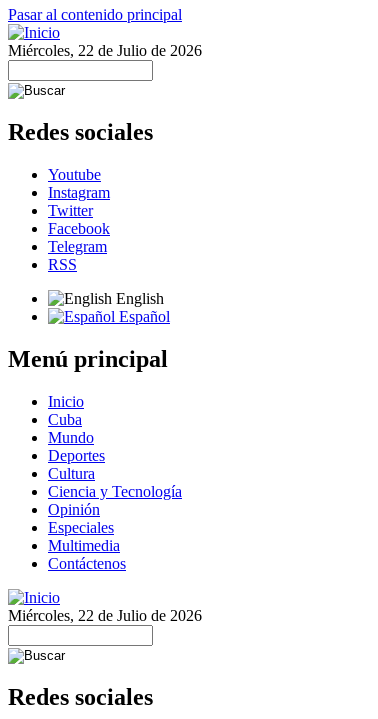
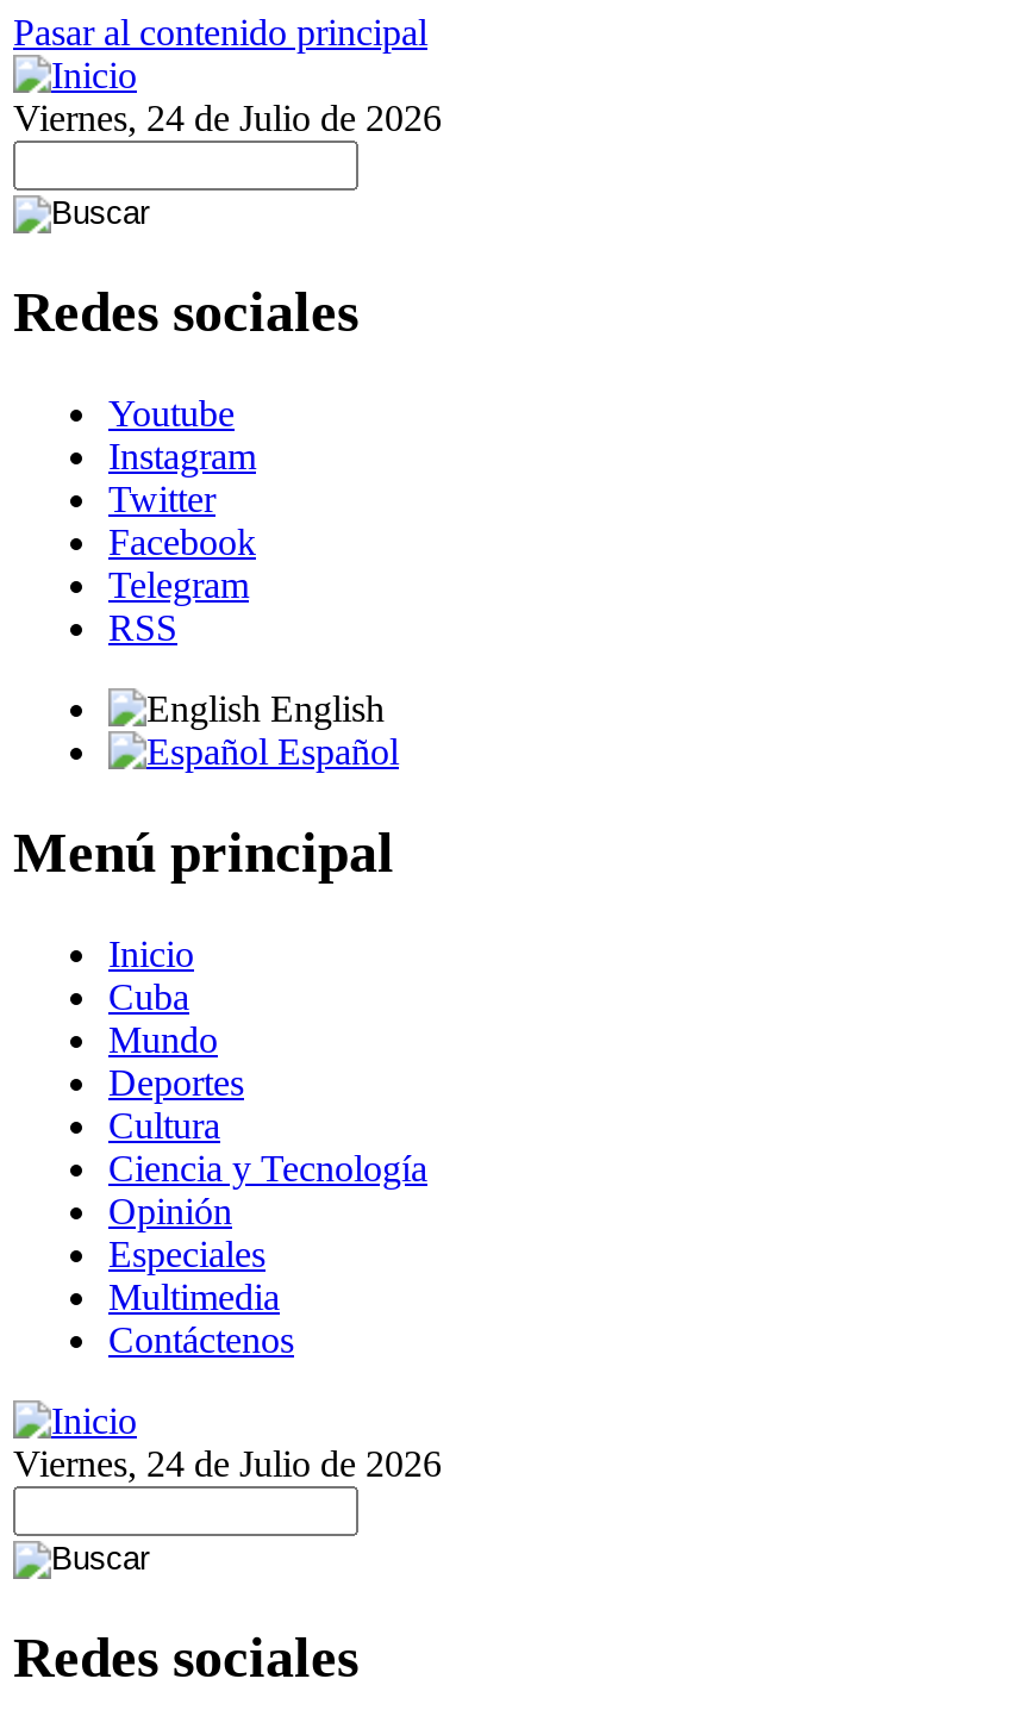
[8,42,202,59] Miércoles, 22 de Julio de 2026 -> [13,98,442,138] Viernes, 24 de Julio de 2026
[8,607,202,624] Miércoles, 22 de Julio de 2026 -> [13,1442,442,1483] Viernes, 24 de Julio de 2026

